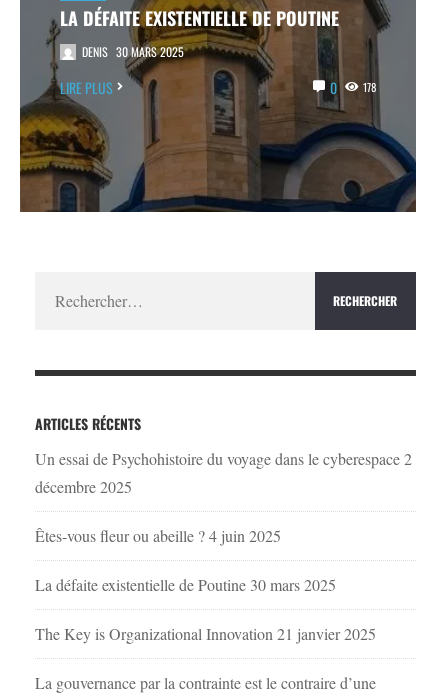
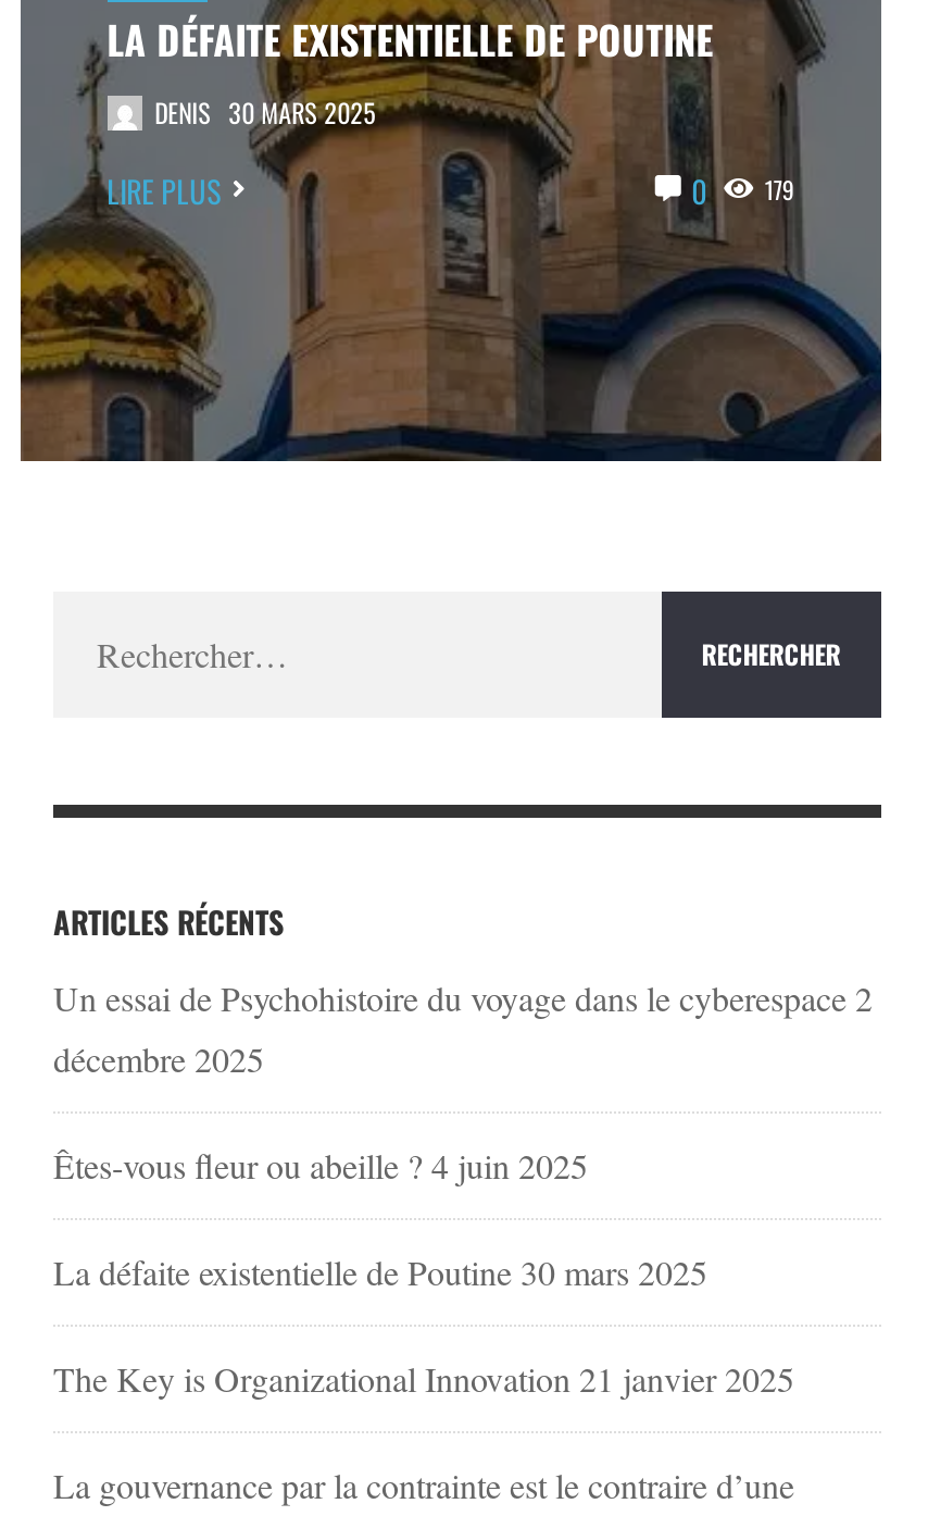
[330,77,376,98] 0 178 -> [691,167,795,212] 0 179

